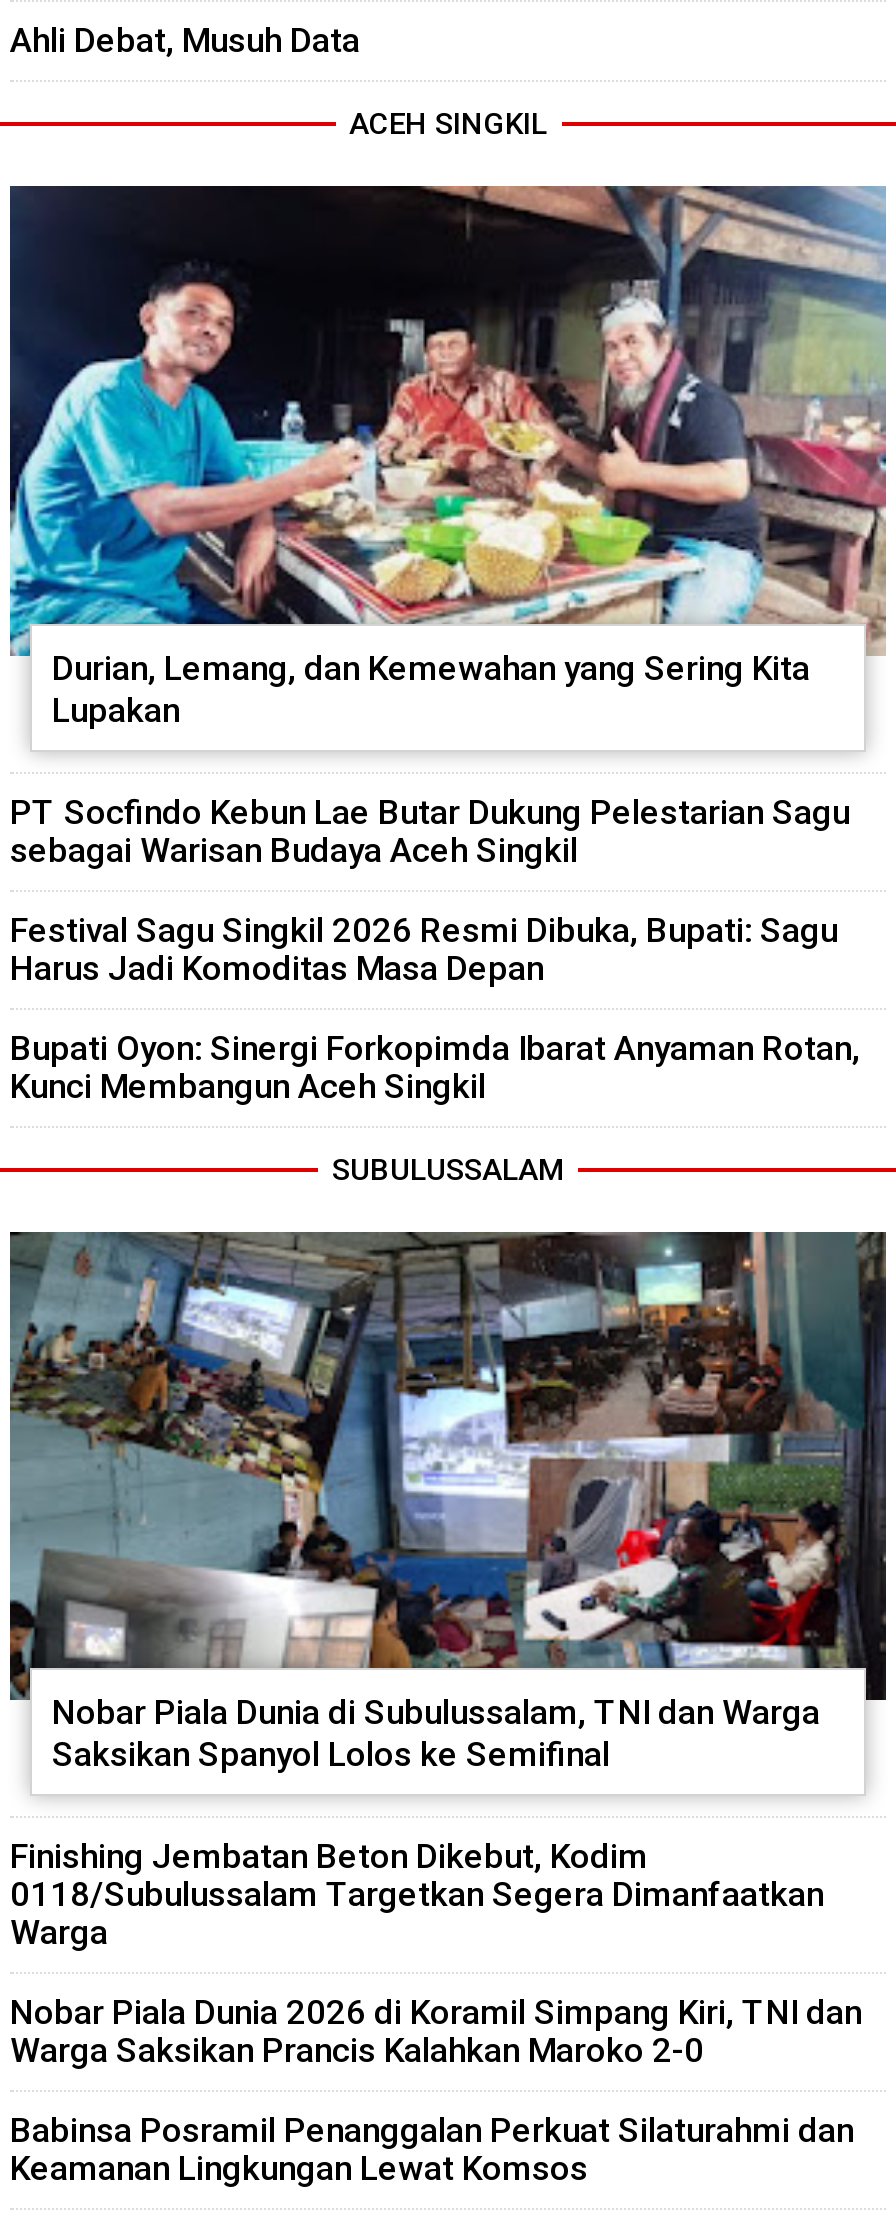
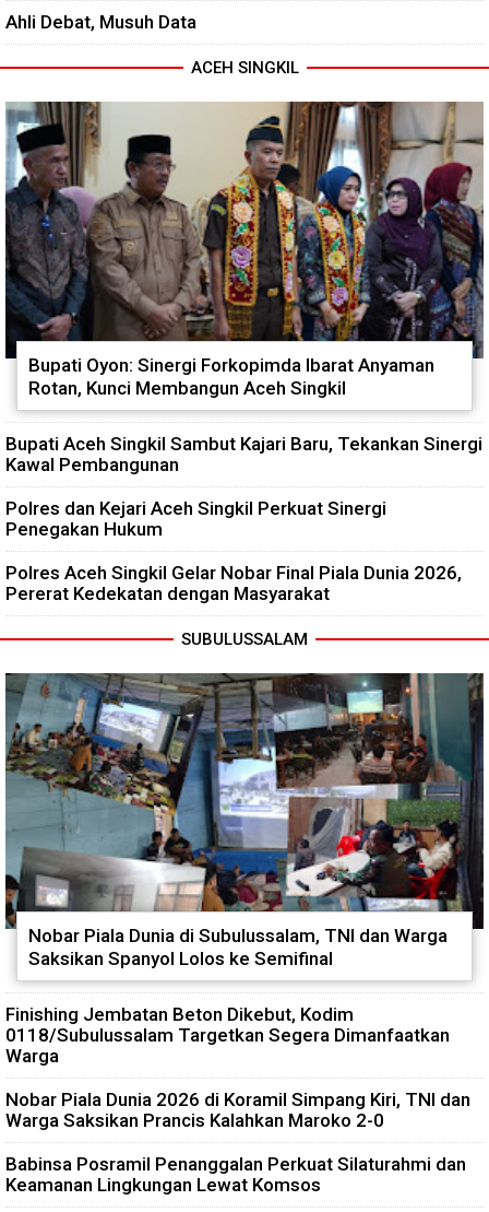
[8,184,888,729] [image] | Durian, Lemang, dan Kemewahan yang Sering Kita | Lupakan -> [4,101,485,398] [image] | Bupati Oyon: Sinergi Forkopimda Ibarat Anyaman | Rotan, Kunci Membangun Aceh Singkil
[10,791,850,869] PT Socfindo Kebun Lae Butar Dukung Pelestarian Sagu | sebagai Warisan Budaya Aceh Singkil -> [5,432,482,475] Bupati Aceh Singkil Sambut Kajari Baru, Tekankan Sinergi | Kawal Pembangunan
[10,909,838,987] Festival Sagu Singkil 2026 Resmi Dibuka, Bupati: Sagu | Harus Jadi Komoditas Masa Depan -> [5,497,386,539] Polres dan Kejari Aceh Singkil Perkuat Sinergi | Penegakan Hukum
[10,1027,860,1105] Bupati Oyon: Sinergi Forkopimda Ibarat Anyaman Rotan, | Kunci Membangun Aceh Singkil -> [5,561,462,604] Polres Aceh Singkil Gelar Nobar Final Piala Dunia 2026, | Pererat Kedekatan dengan Masyarakat

